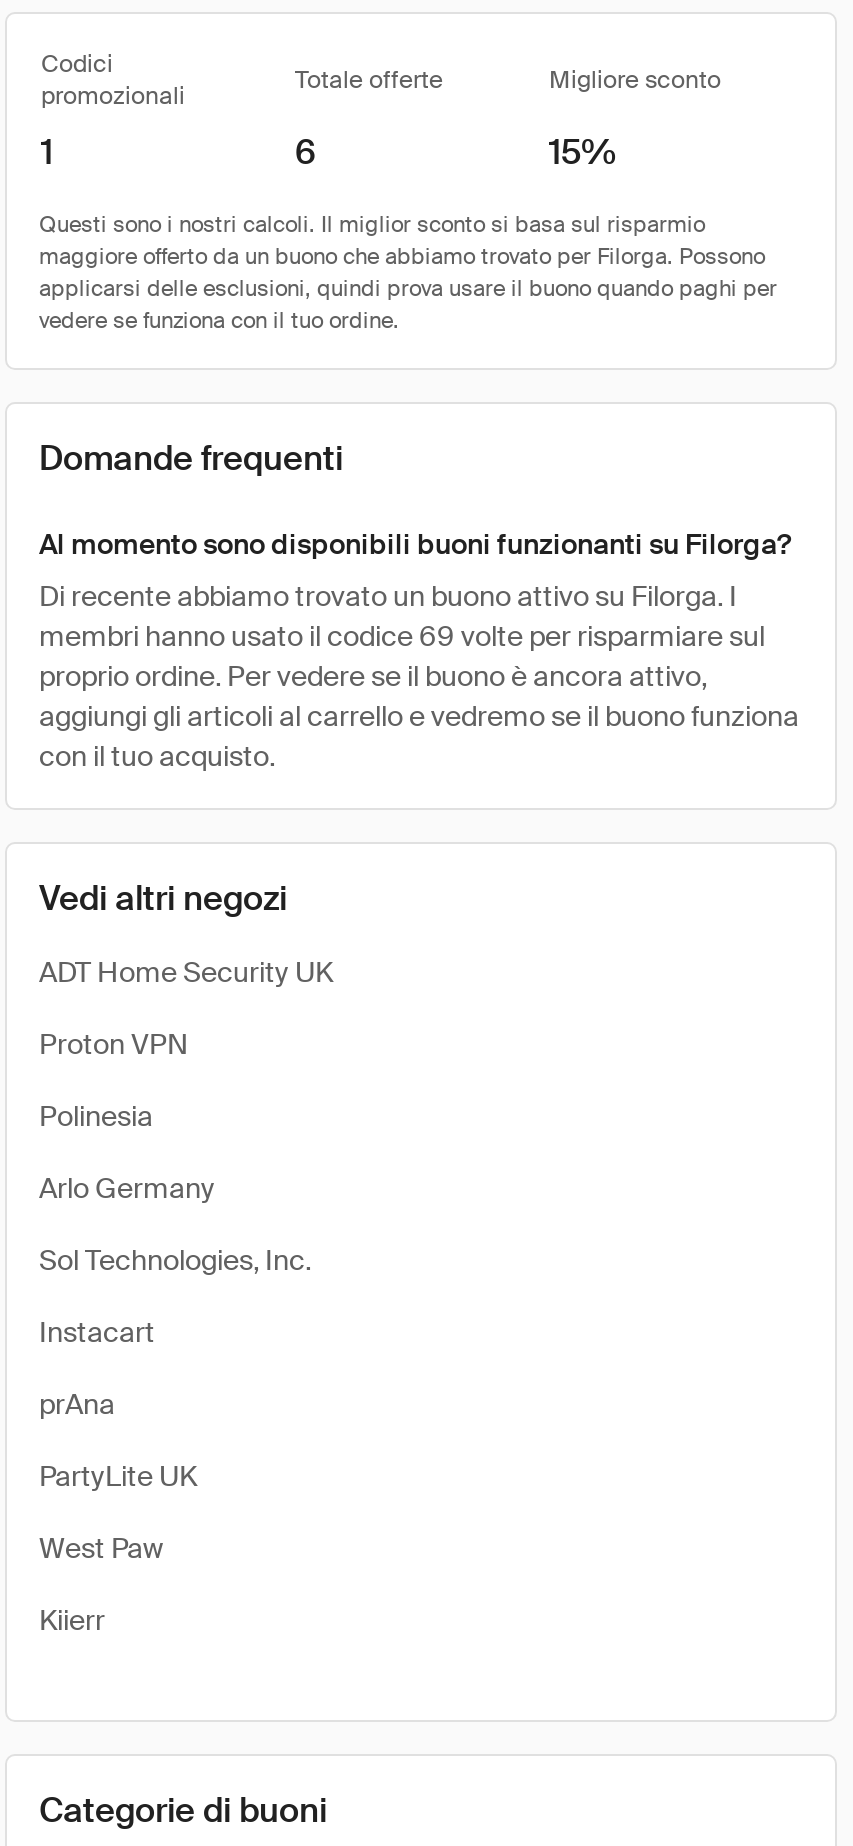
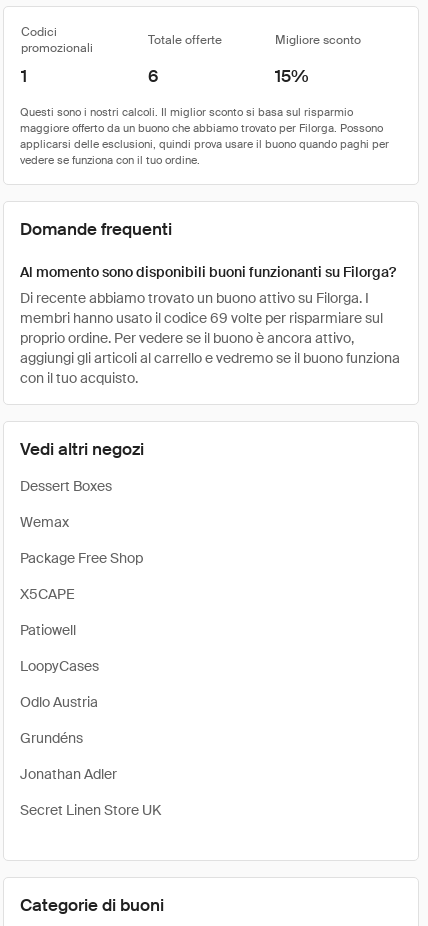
[39,954,333,990] ADT Home Security UK -> [20,477,112,495] Dessert Boxes
[39,1026,189,1062] Proton VPN -> [20,513,69,531] Wemax
[39,1098,153,1134] Polinesia -> [20,549,143,567] Package Free Shop
[39,1170,215,1206] Arlo Germany -> [20,585,75,603] X5CAPE
[39,1242,311,1278] Sol Technologies, Inc. -> [20,621,76,639] Patiowell
[39,1314,155,1350] Instacart -> [20,657,99,675] LoopyCases
[39,1386,115,1422] prAna -> [20,693,98,711] Odlo Austria
[39,1458,197,1494] PartyLite UK -> [20,729,83,747] Grundéns
[39,1530,163,1566] West Paw -> [20,765,117,783] Jonathan Adler
[39,1602,105,1638] Kiierr -> [20,801,161,819] Secret Linen Store UK

